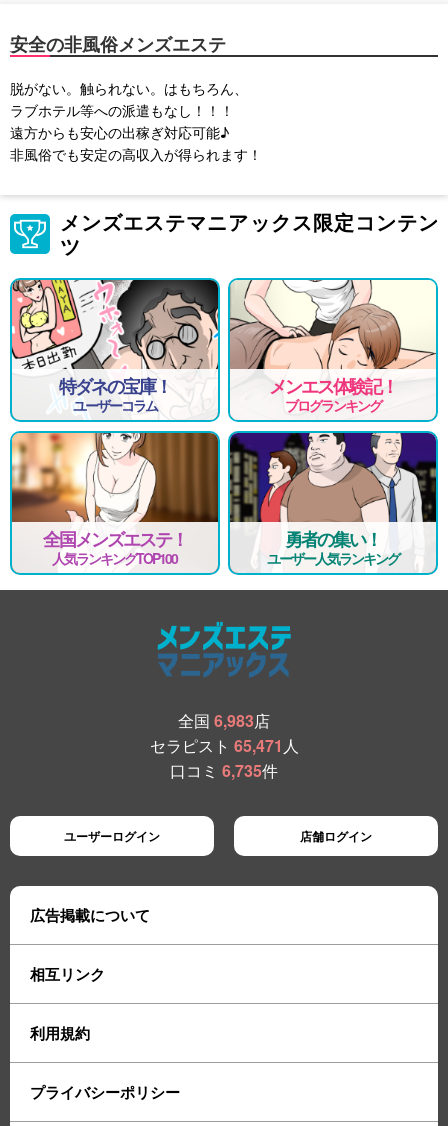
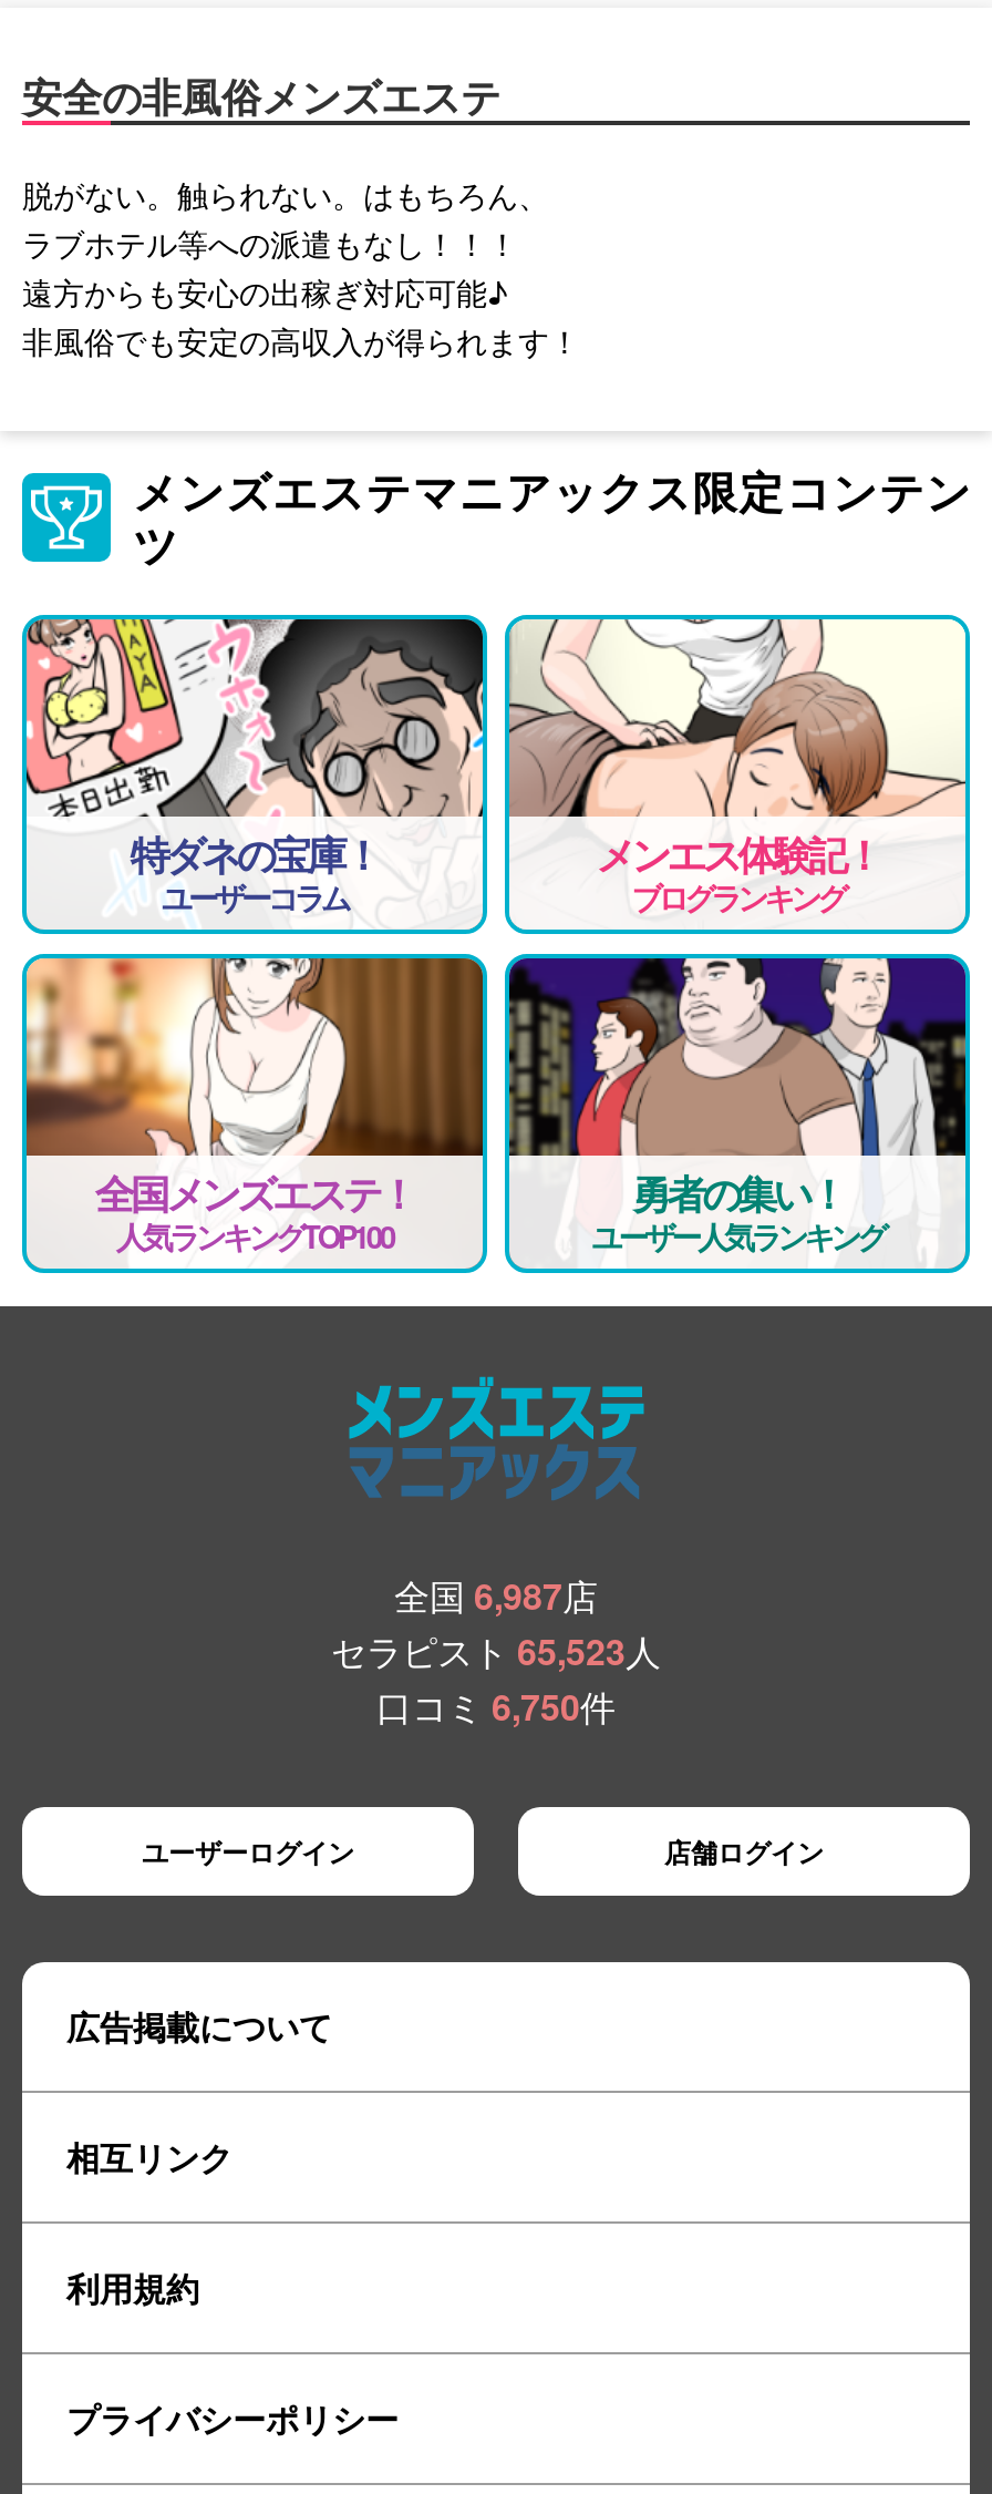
[178,709,270,732] 全国6,983店 -> [394,1570,598,1621] 全国6,987店
[149,734,298,757] セラピスト65,471人 -> [331,1625,661,1676] セラピスト65,523人
[170,759,278,782] 口コミ6,735件 -> [376,1681,616,1732] 口コミ6,750件

